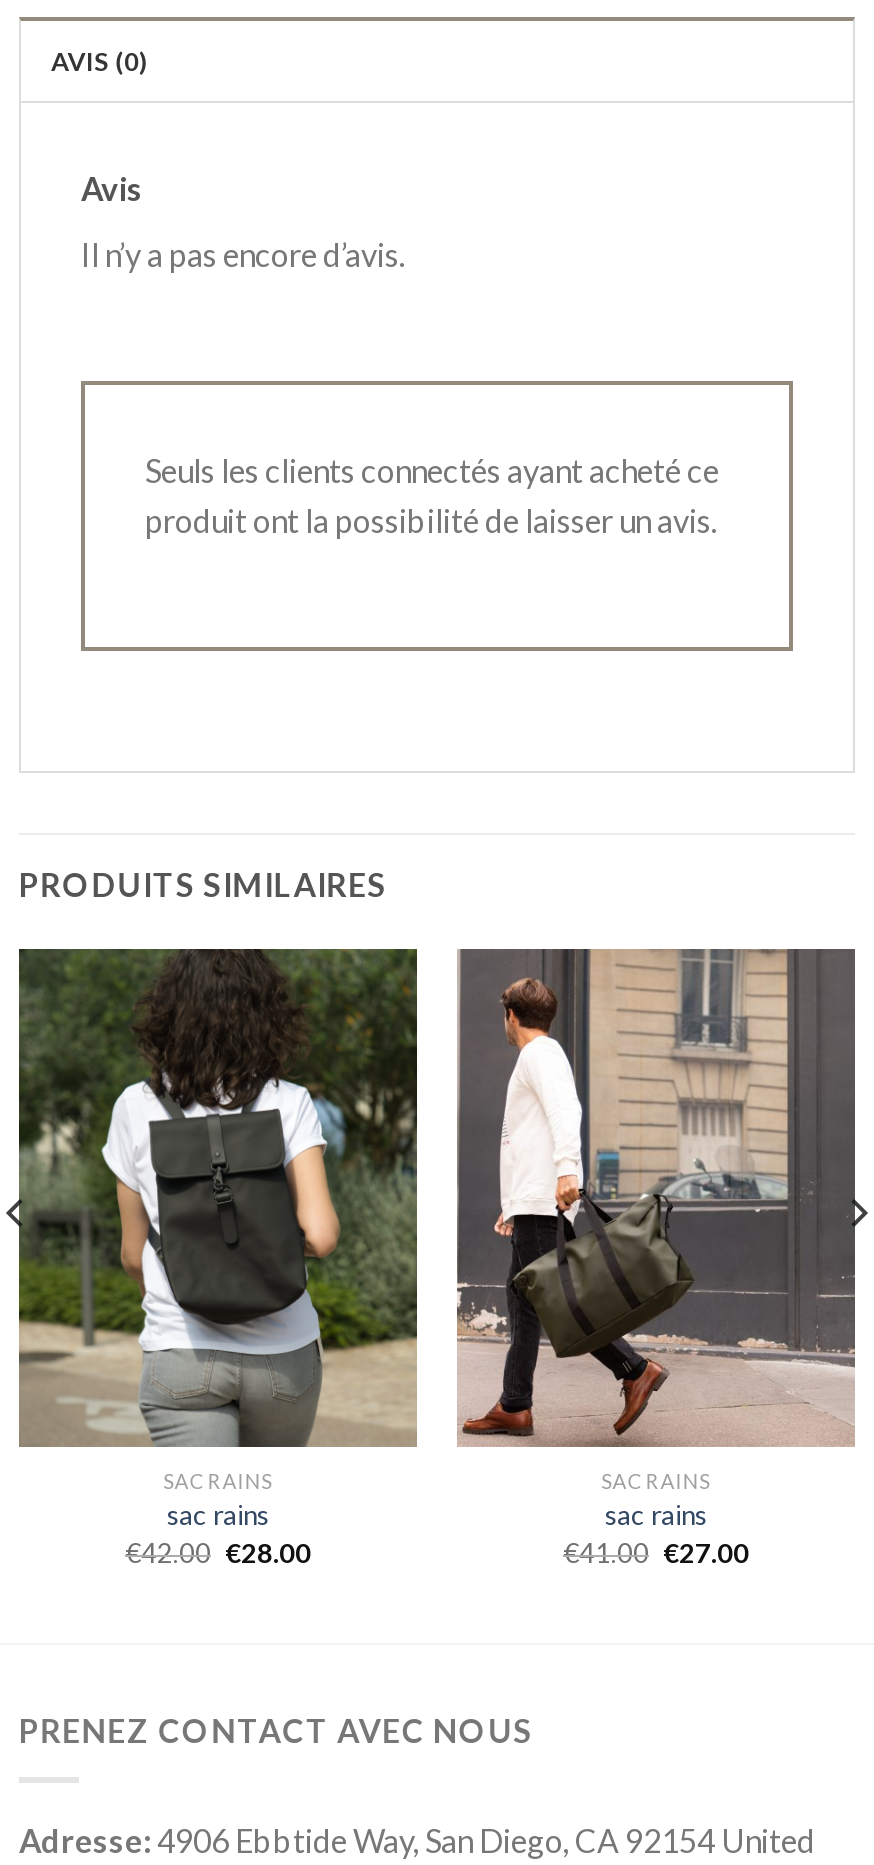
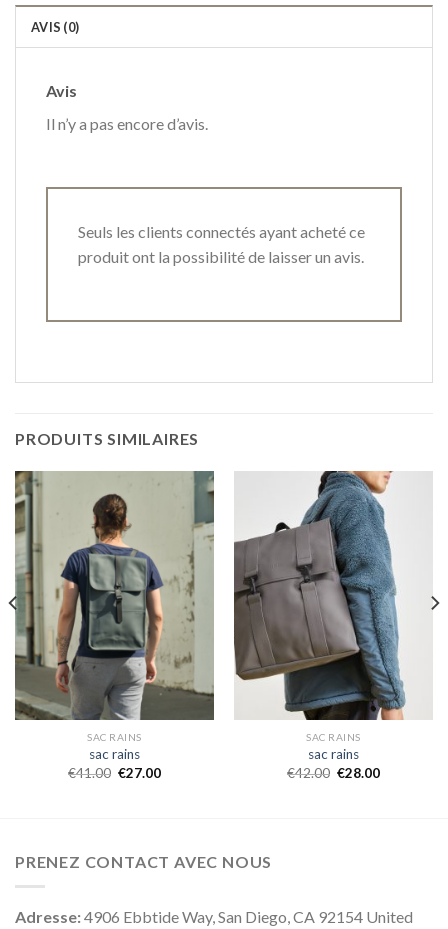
[19,949,417,1447] [image] -> [15,471,214,721] [image]
[457,947,857,1449] [image] -> [234,470,433,721] [image]
[125,1536,311,1568] €42.00 €28.00 -> [68,764,161,780] €41.00 €27.00
[563,1536,749,1568] €41.00 €27.00 -> [287,764,380,780] €42.00 €28.00

